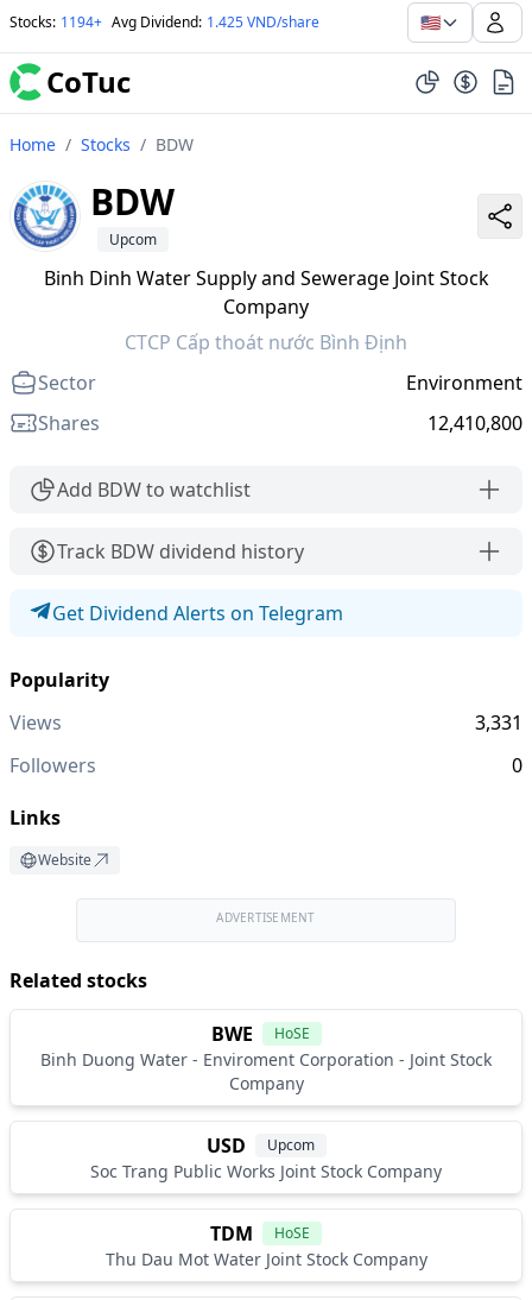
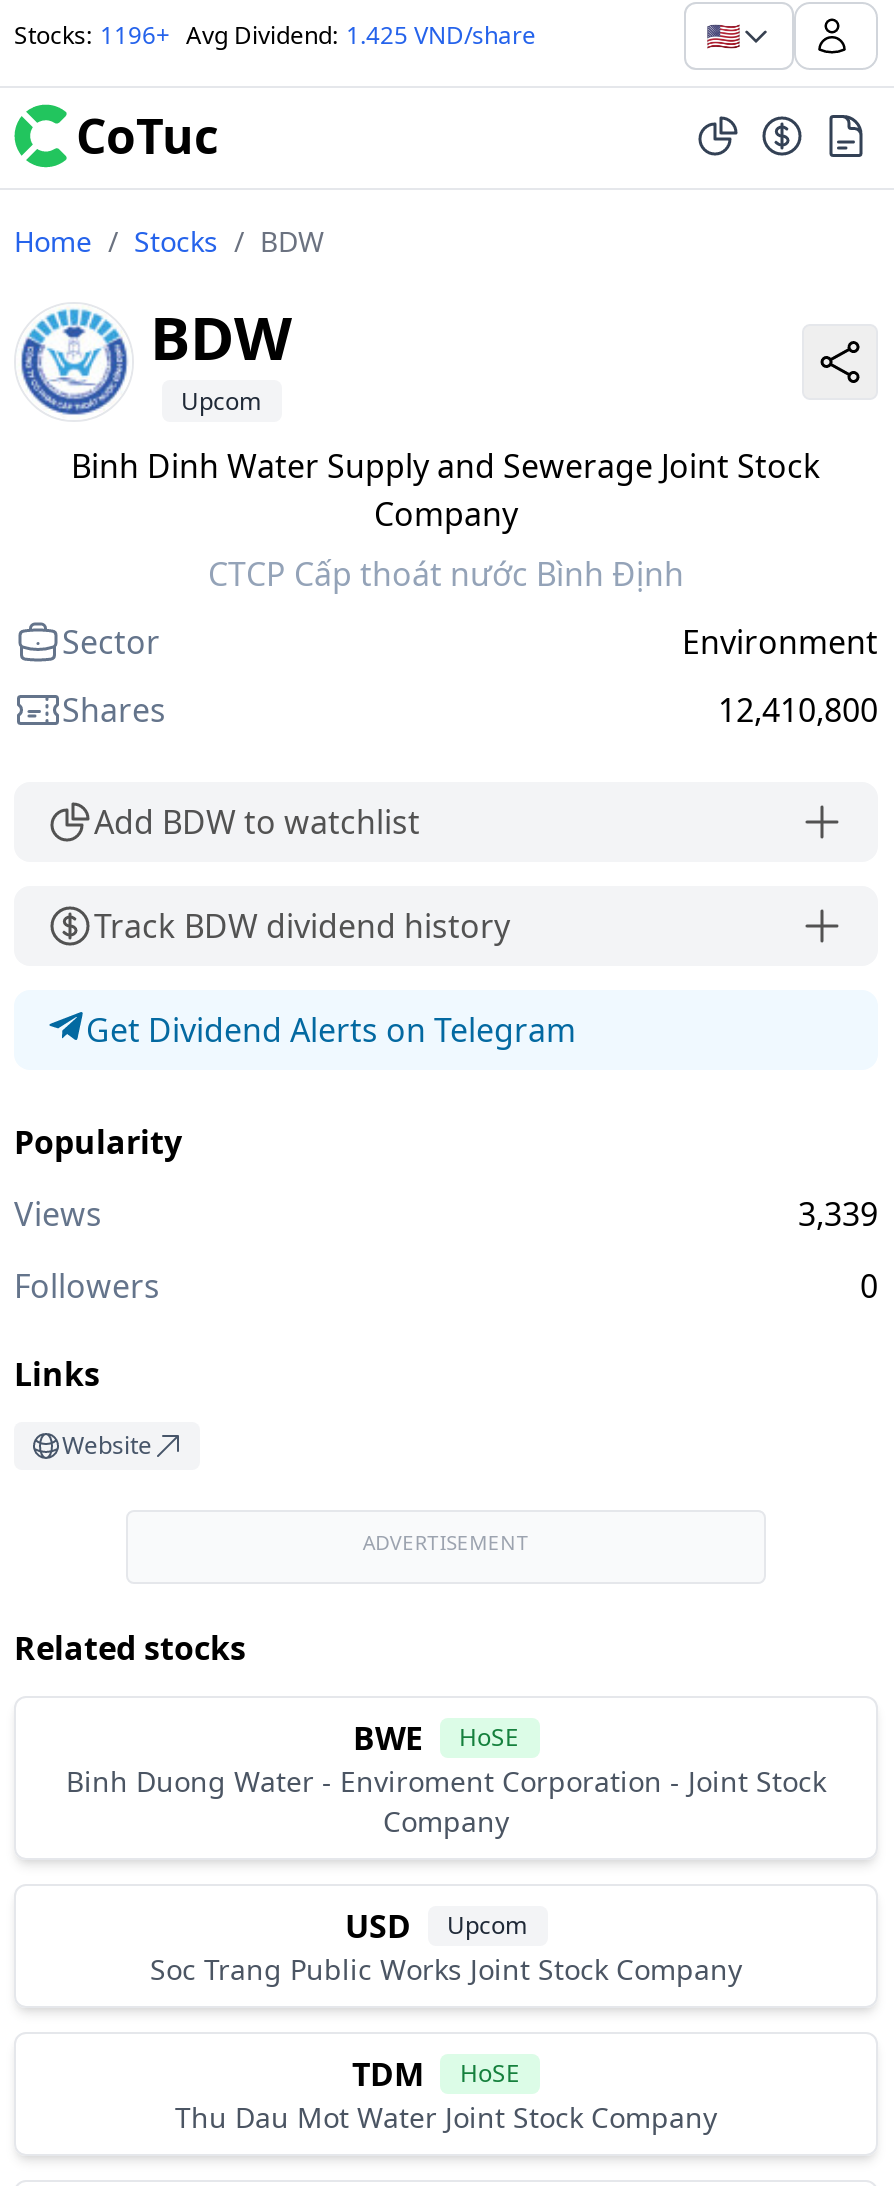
[9,12,319,32] Stocks: 1194+ Avg Dividend: 1.425 VND/share -> [14,18,536,52] Stocks: 1196+ Avg Dividend: 1.425 VND/share
[475,709,522,736] 3,331 -> [798,1192,878,1236] 3,339

